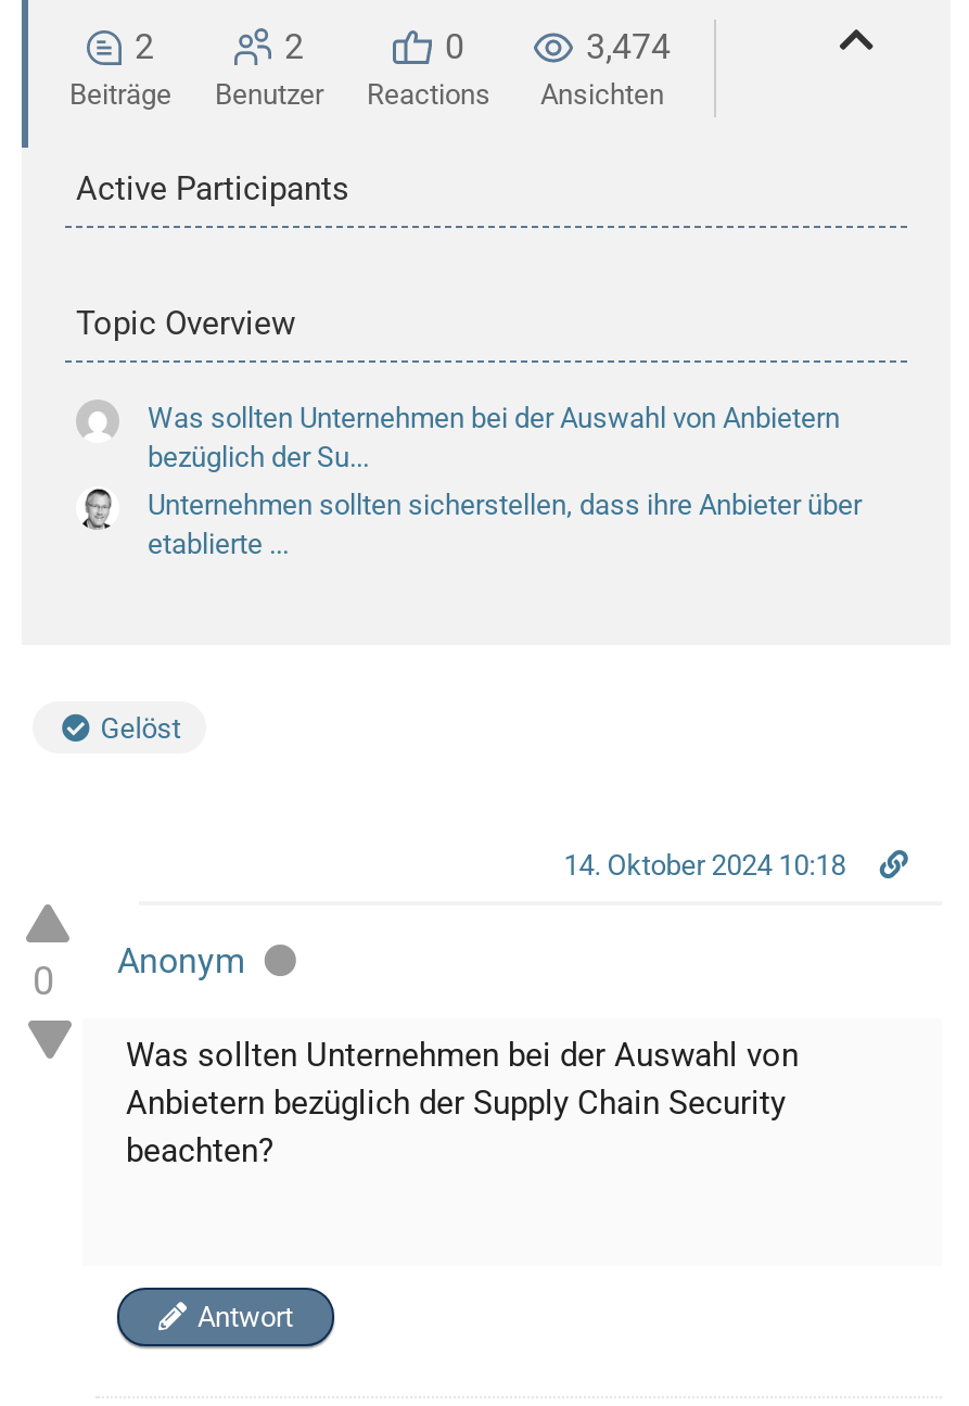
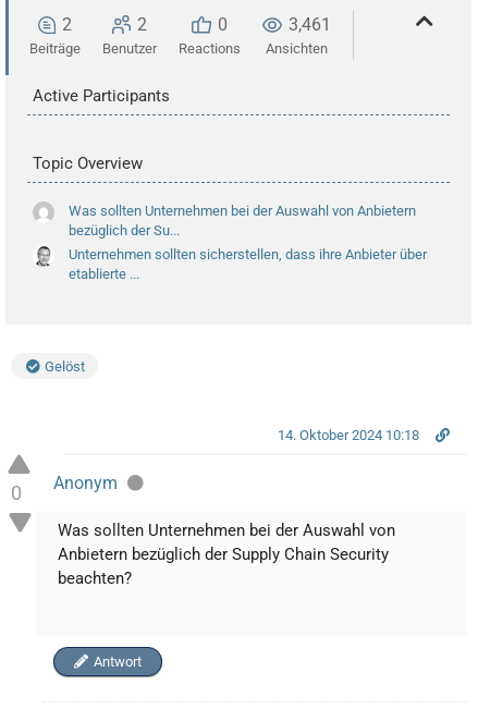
[586,26,671,67] 3,474 -> [289,14,331,35] 3,461

